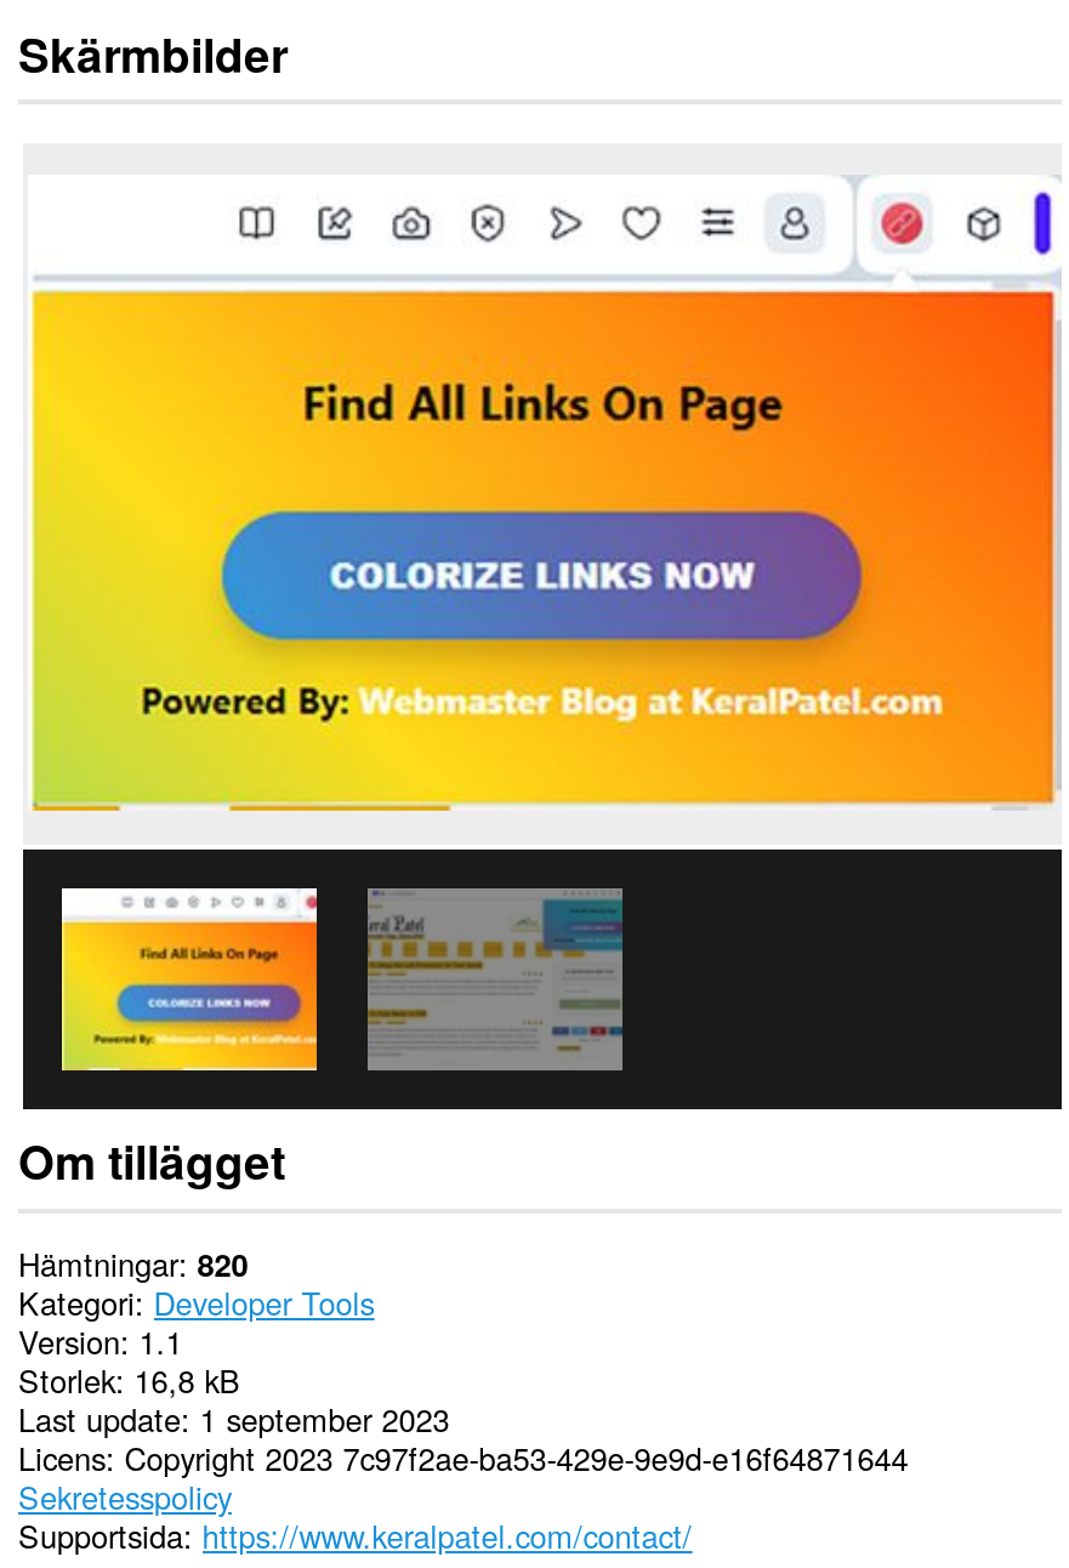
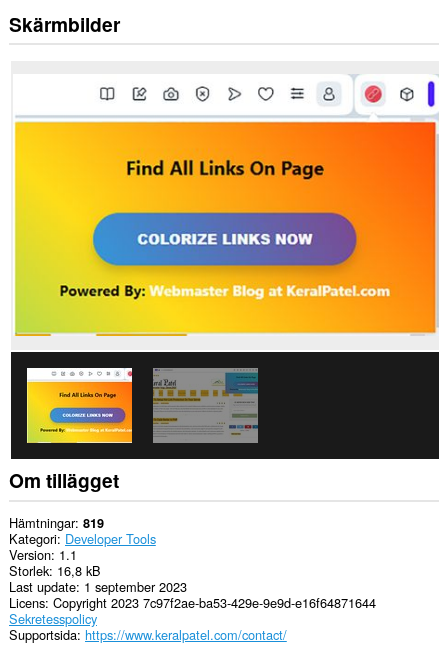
[18,1240,248,1286] Hämtningar 820 -> [9,513,104,532] Hämtningar 819

